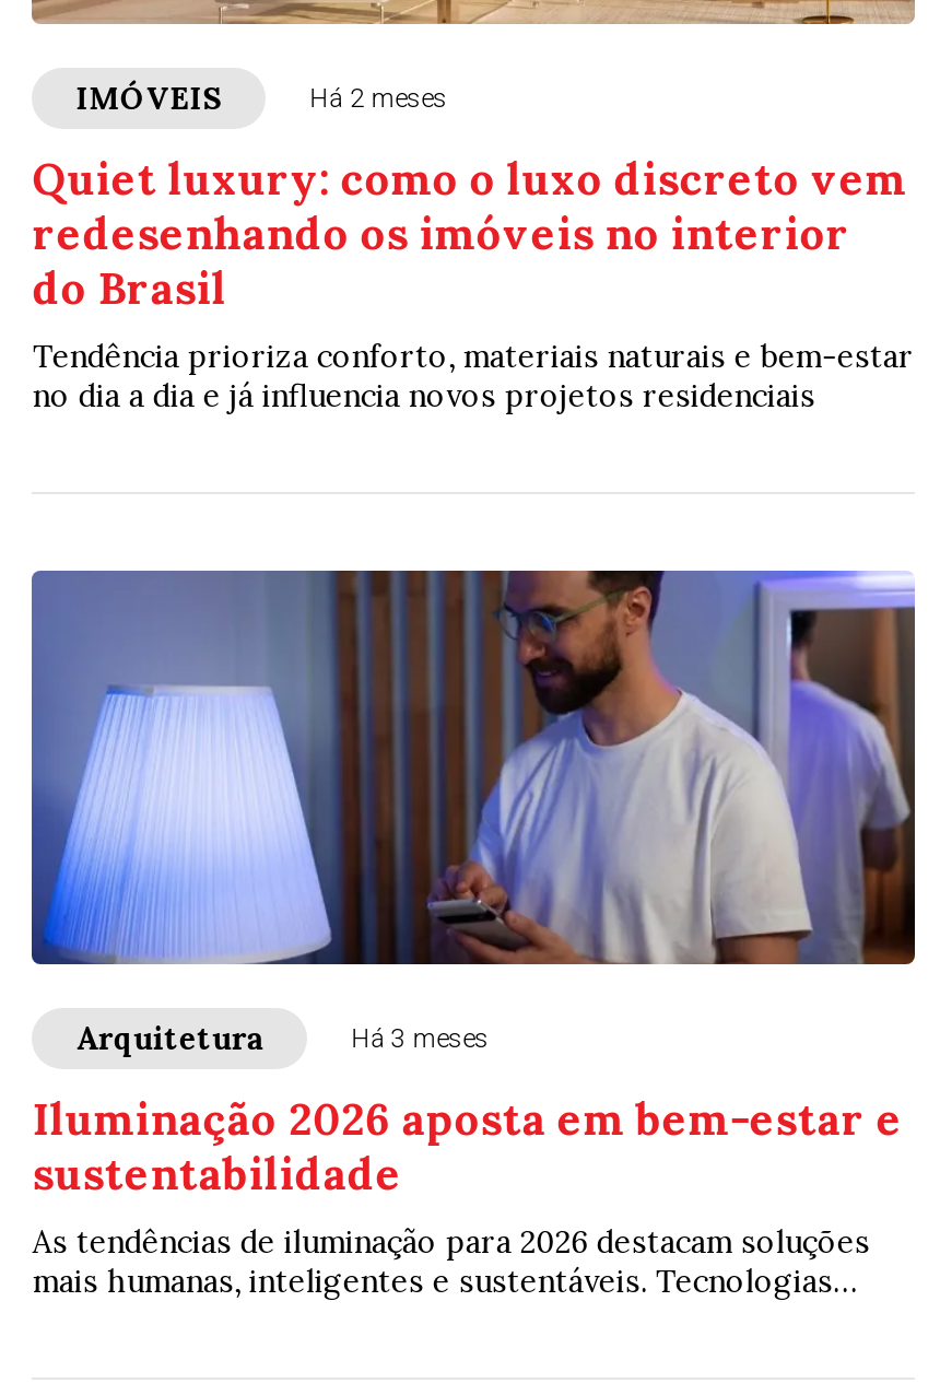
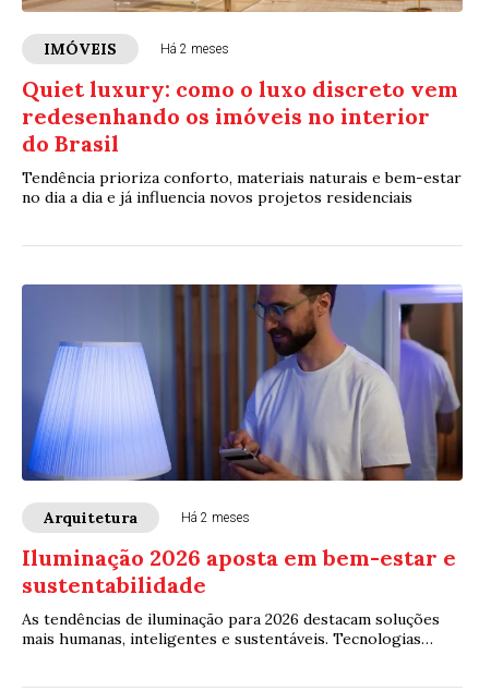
[352,1023,489,1054] Há 3 meses -> [182,510,250,525] Há 2 meses

